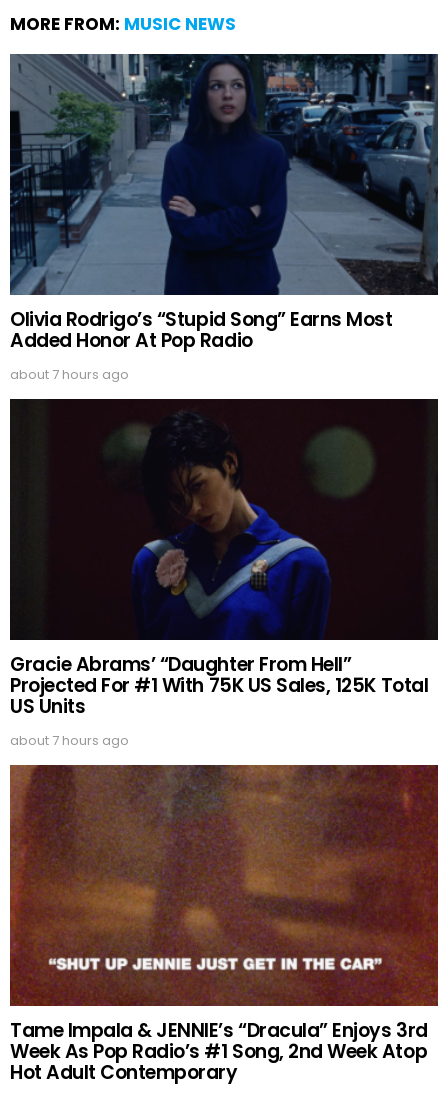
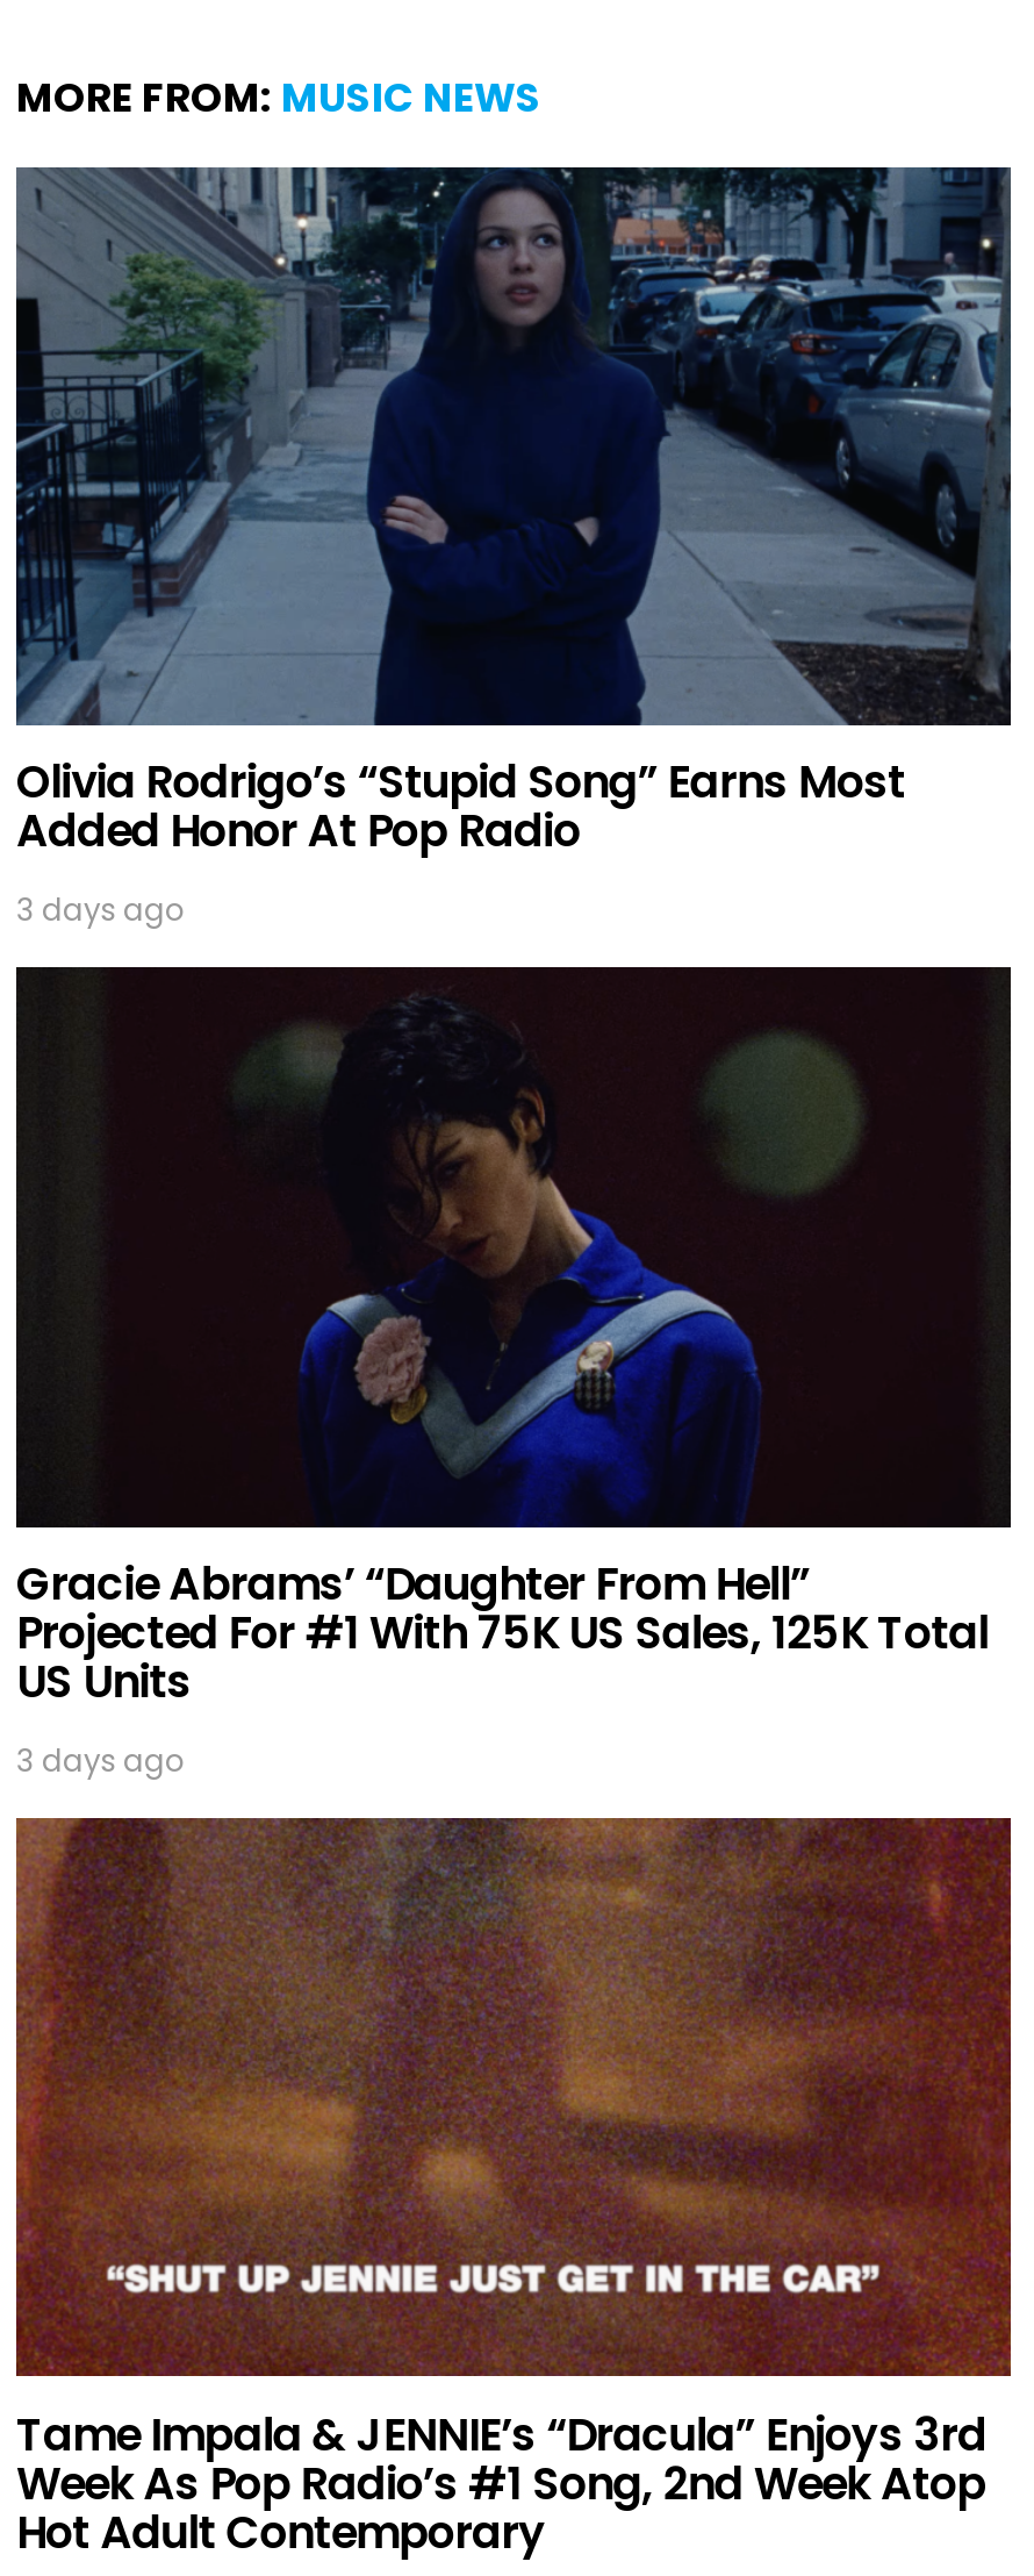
[10,365,129,384] about 7 hours ago -> [16,889,186,933] 3 days ago
[10,731,129,750] about 7 hours ago -> [16,1739,186,1783] 3 days ago

